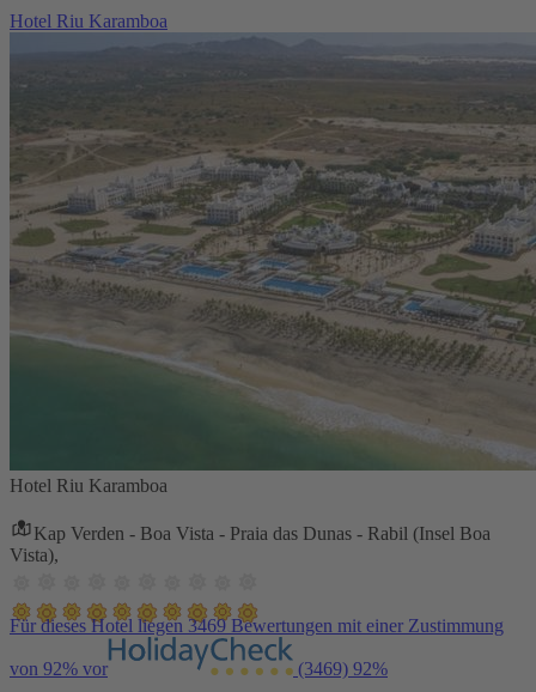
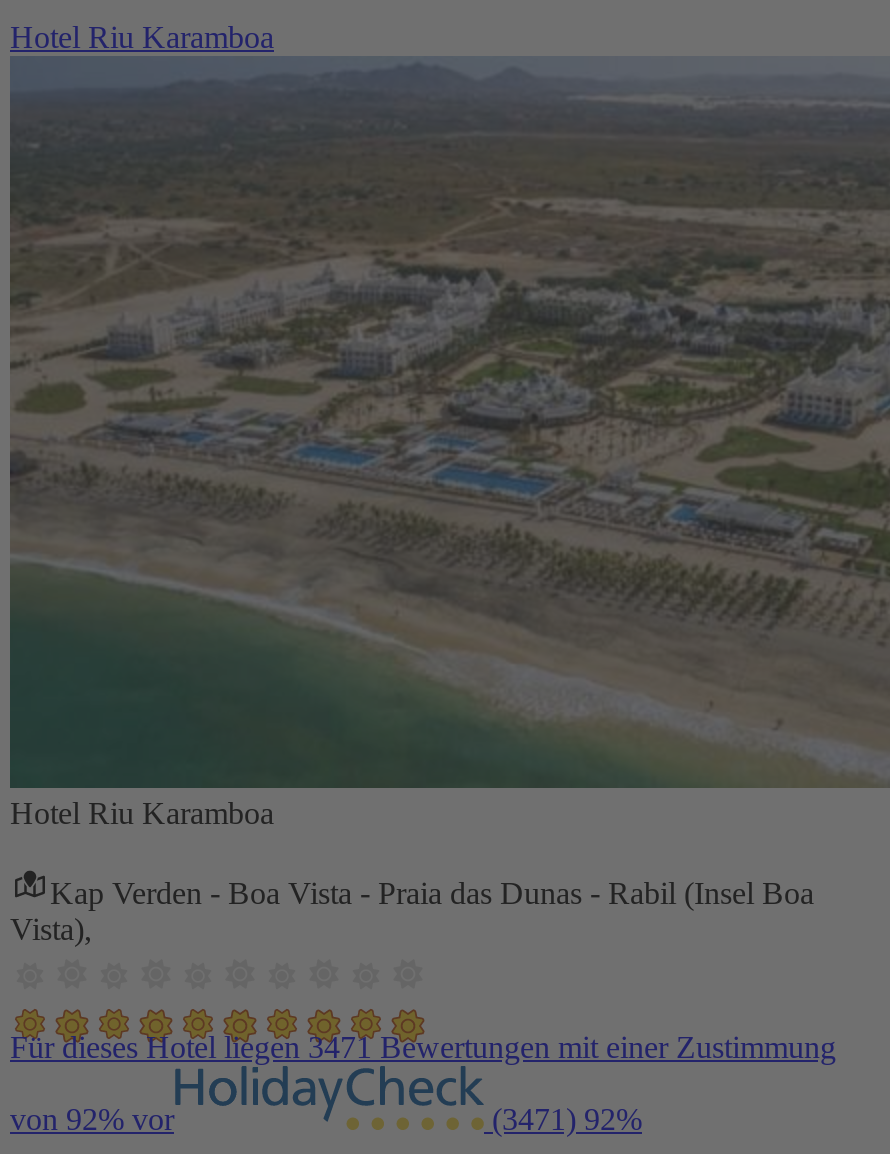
[10,615,504,635] Für dieses Hotel liegen 3469 Bewertungen mit einer Zustimmung -> [10,1029,836,1063] Für dieses Hotel liegen 3471 Bewertungen mit einer Zustimmung
[293,658,388,678] (3469) 92% -> [484,1101,642,1135] (3471) 92%

